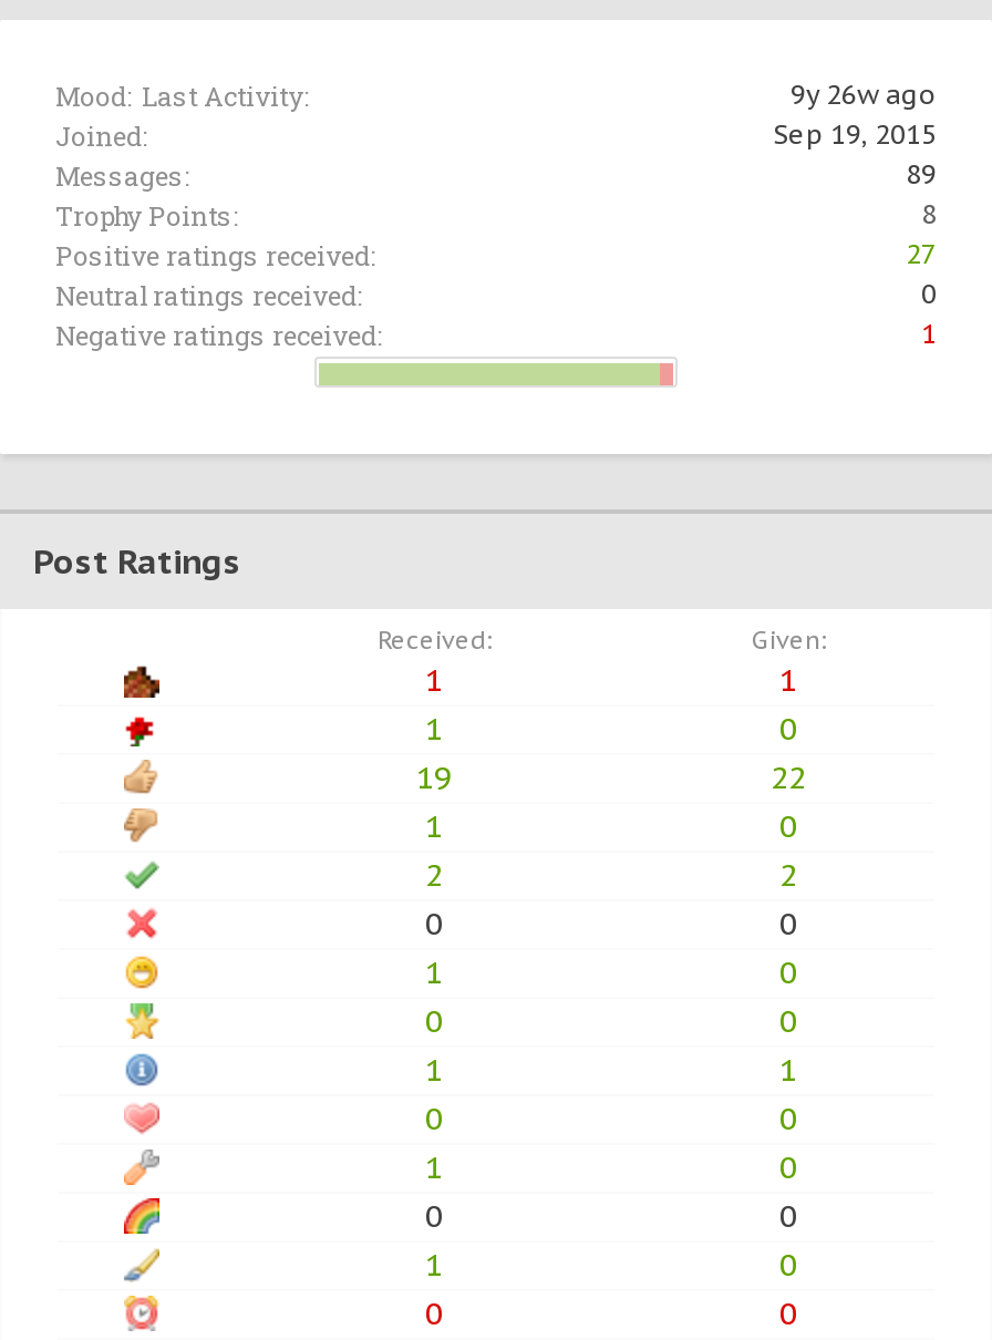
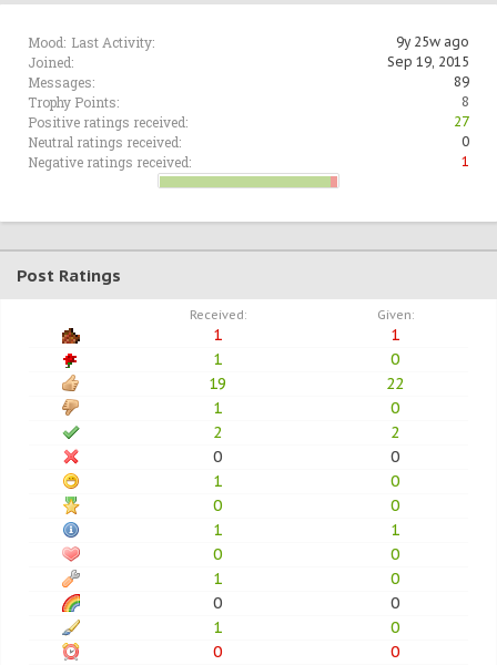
[790,78,937,111] 9y 26w ago -> [396,33,469,50] 9y 25w ago

